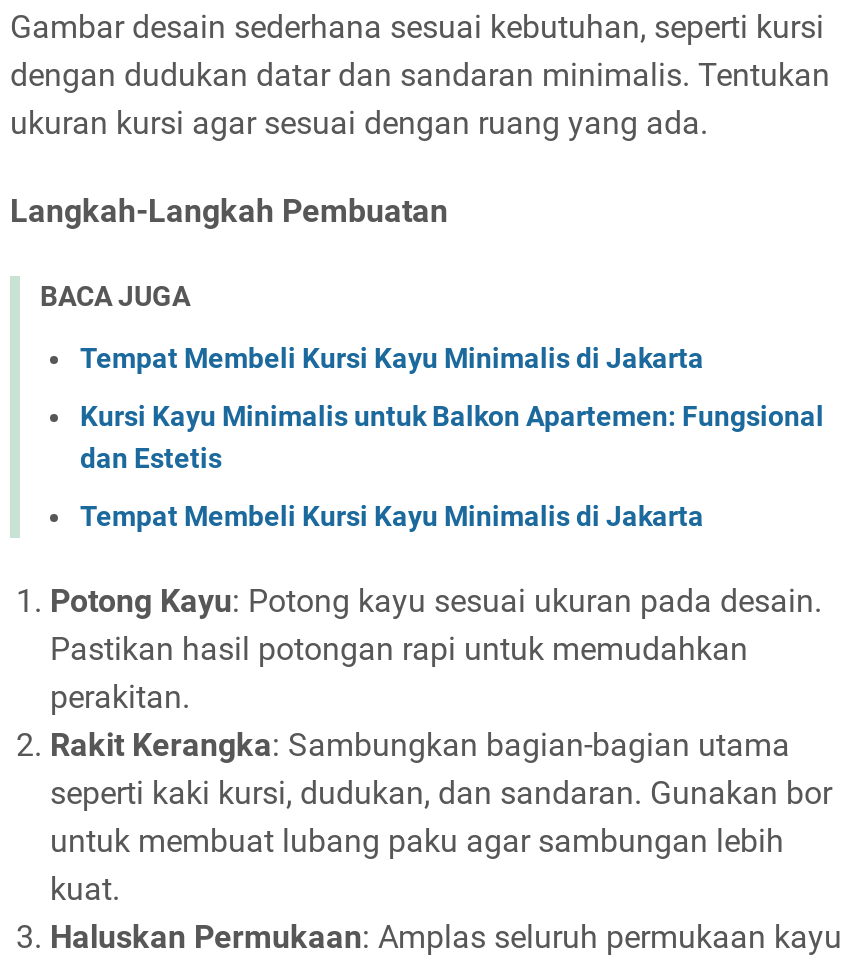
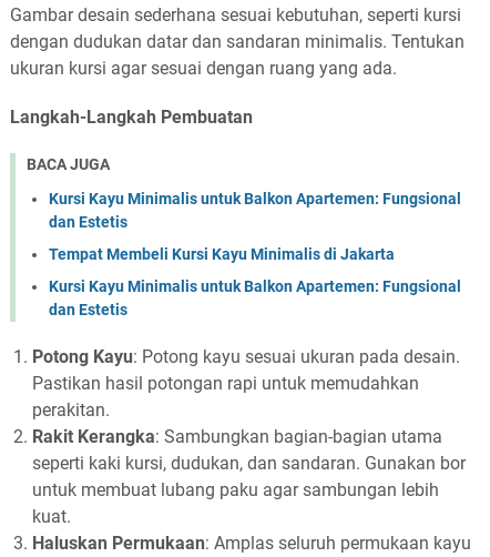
[80,341,704,373] Tempat Membeli Kursi Kayu Minimalis di Jakarta -> none
moved [80,399,824,531] -> [49,189,461,263]: Kursi Kayu Minimalis untuk Balkon Apartemen: Fungsional | dan Estetis | Tempat Membeli Kursi Kayu Minimalis di Jakarta
none -> [49,277,461,318] Kursi Kayu Minimalis untuk Balkon Apartemen: Fungsional | dan Estetis

